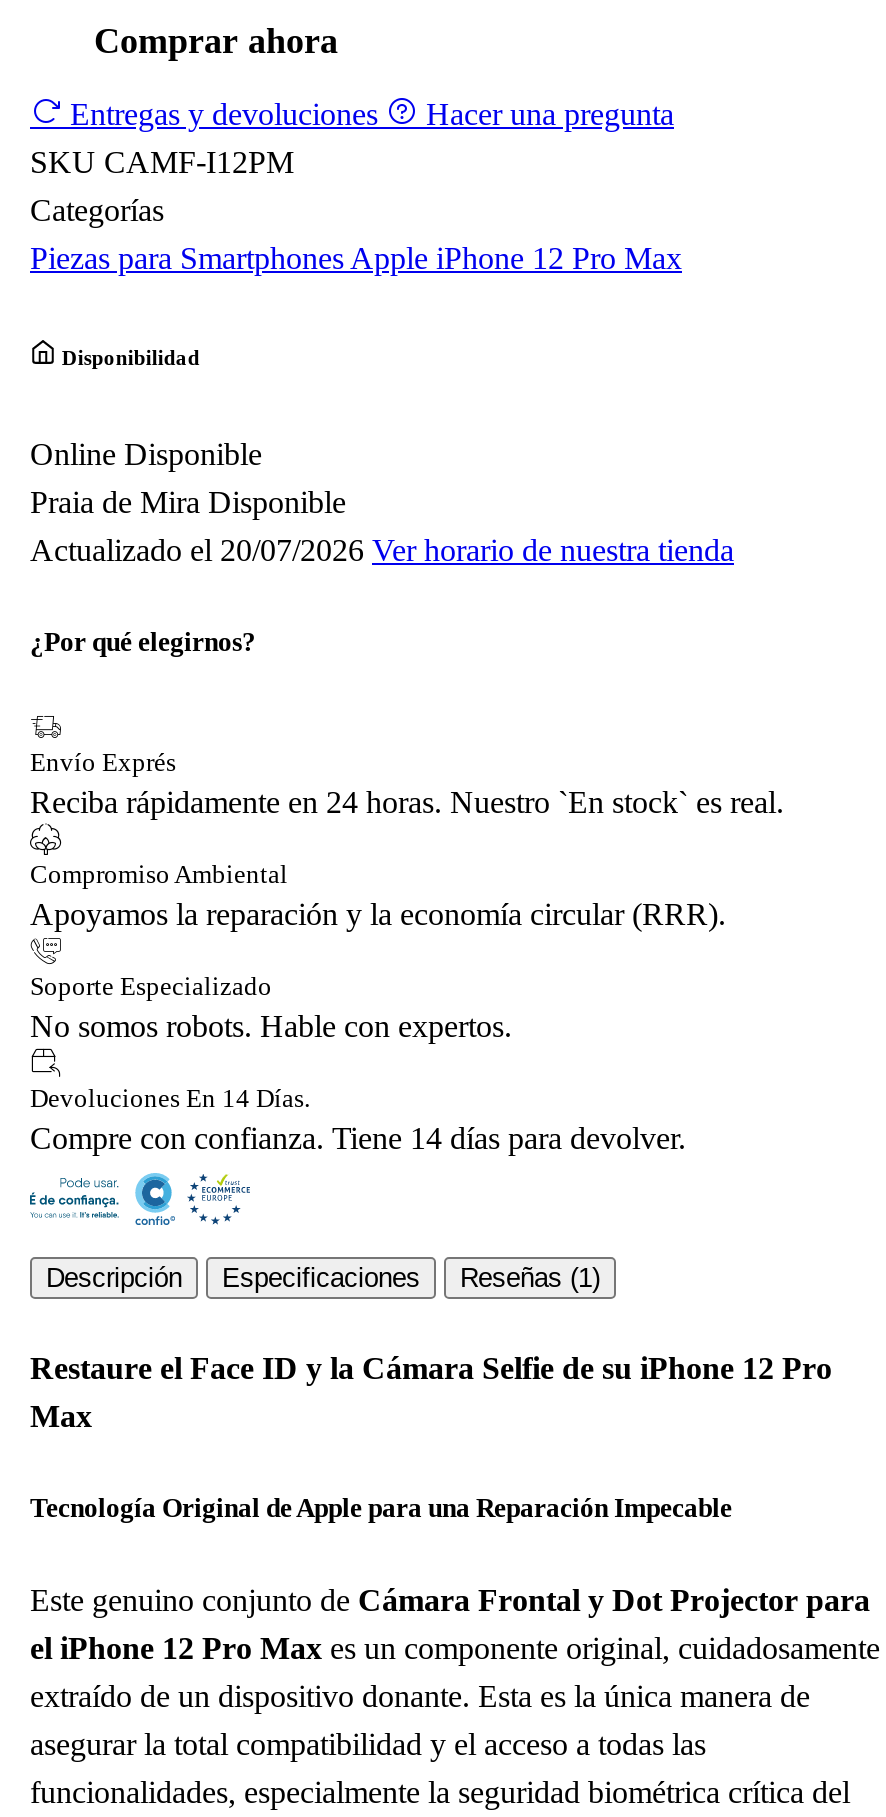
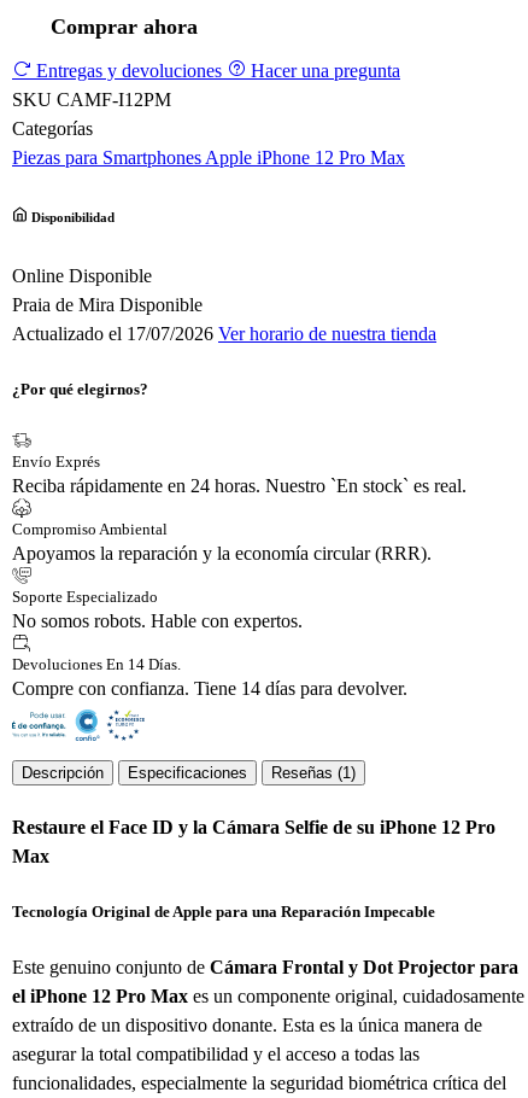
[30,533,734,567] Actualizado el 20/07/2026 Ver horario de nuestra tienda -> [12,323,436,344] Actualizado el 17/07/2026 Ver horario de nuestra tienda

